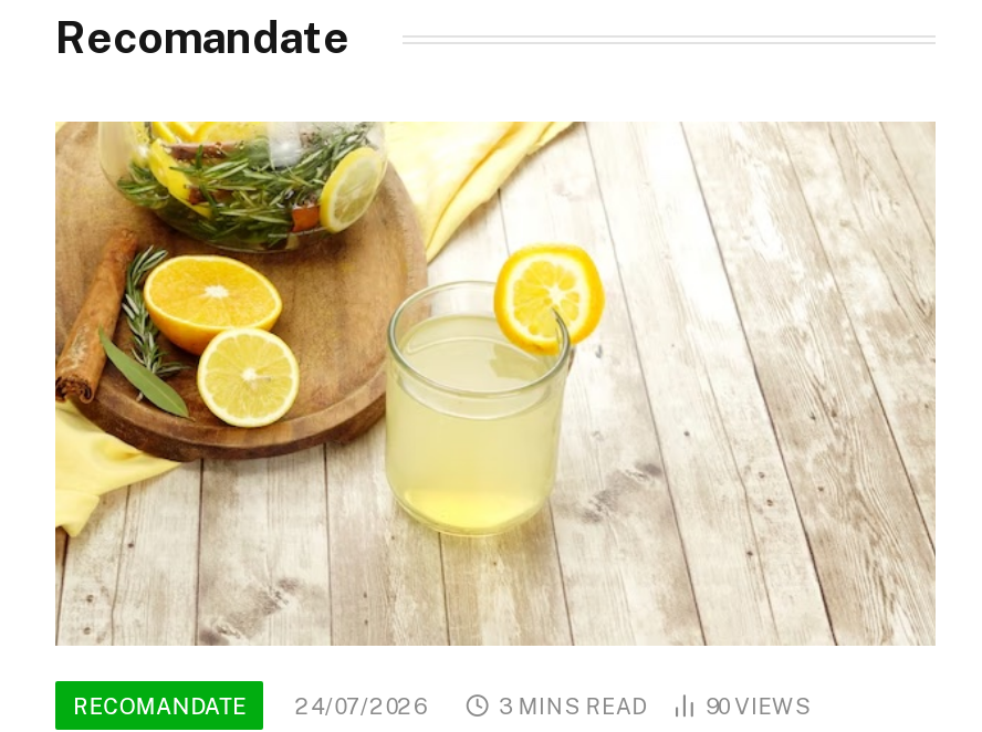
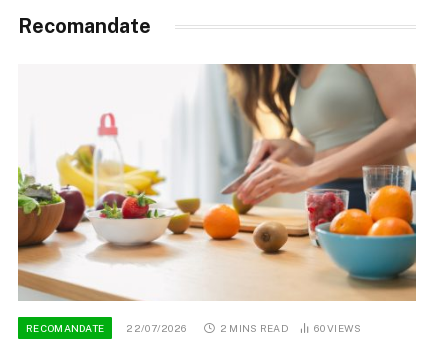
[53,119,936,719] [image] | 24/07/2026 | 3 MINS READ | 90 VIEWS -> [17,63,417,334] [image] | 22/07/2026 | 2 MINS READ | 60 VIEWS

